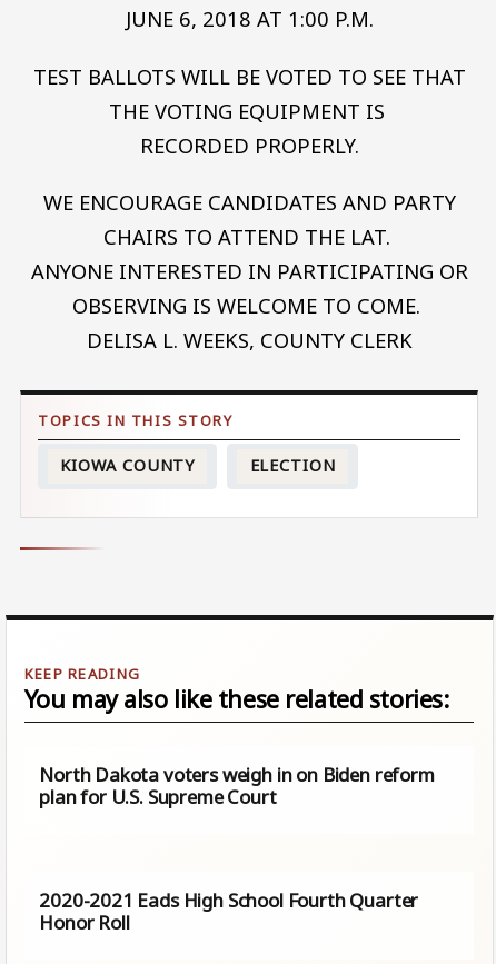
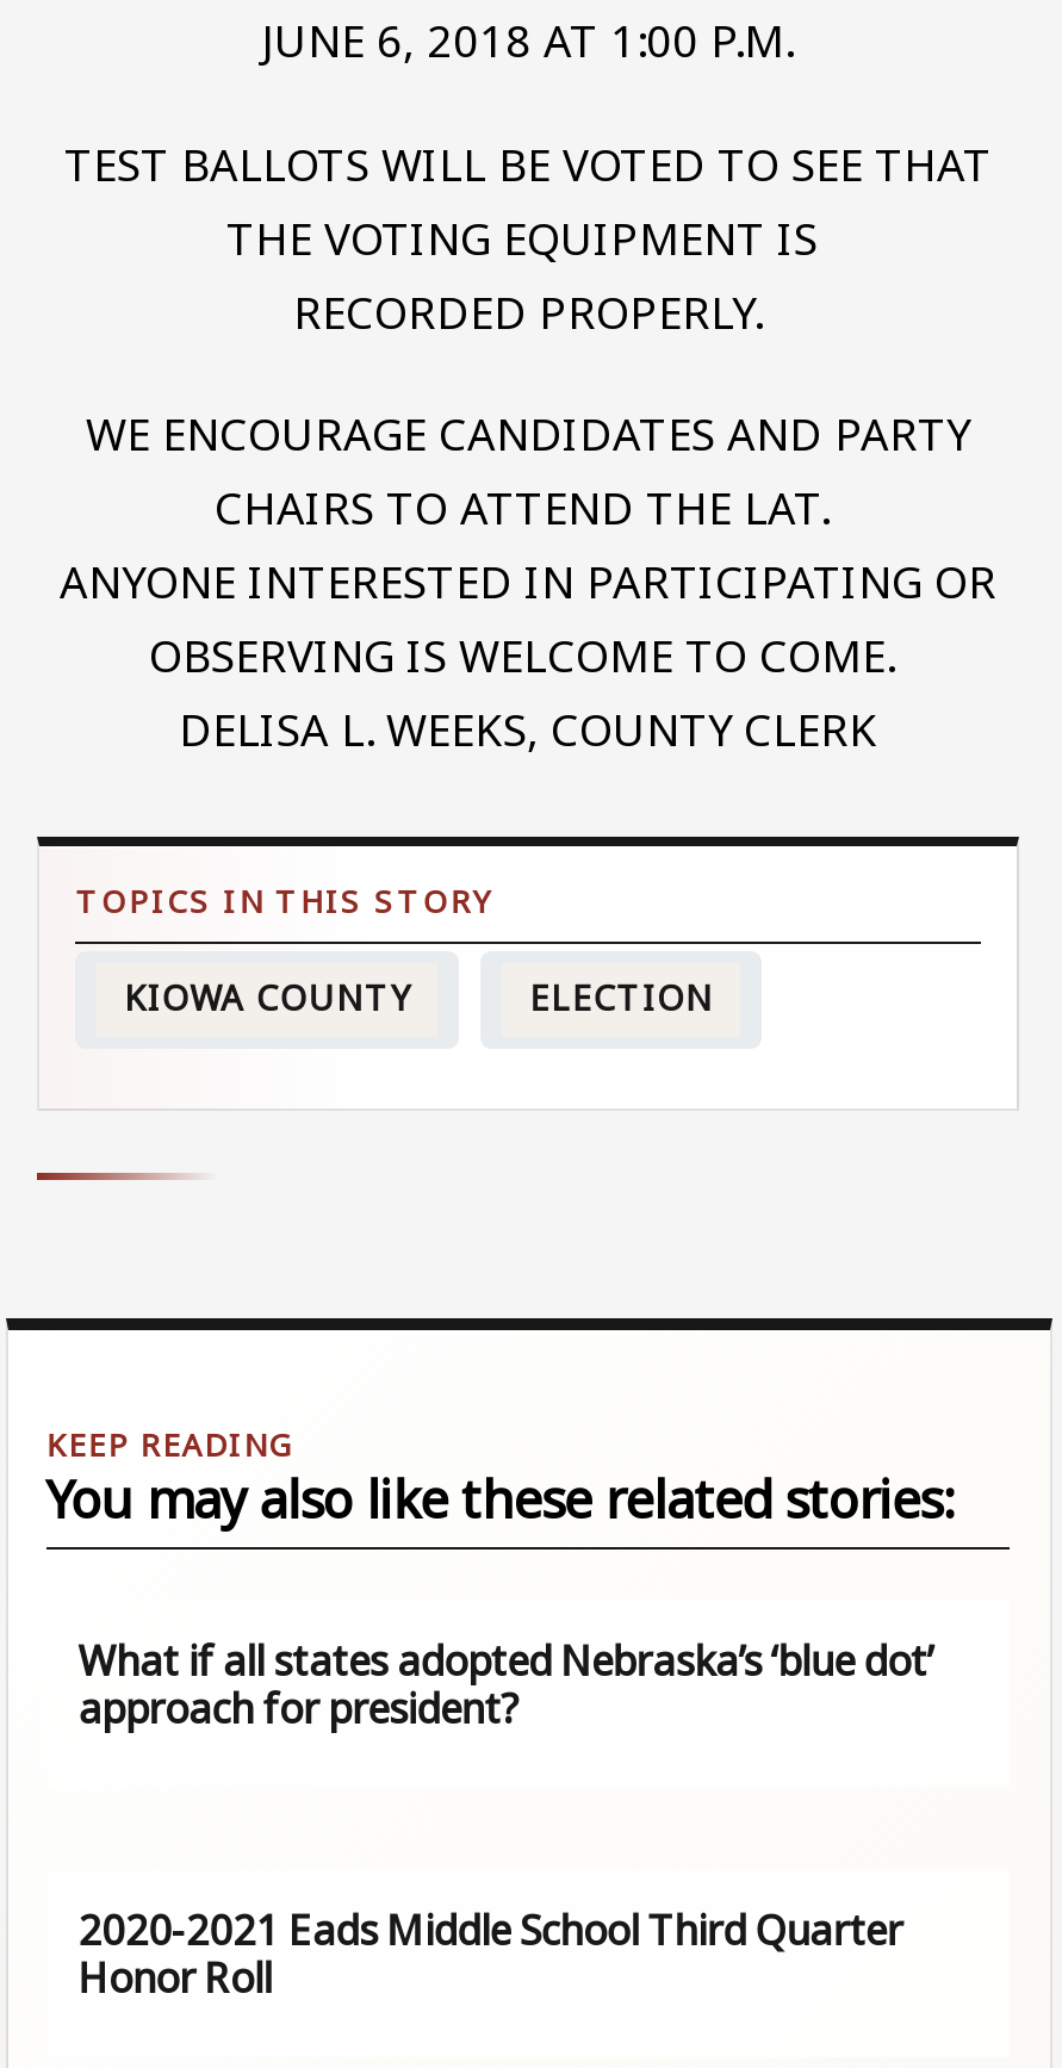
[39,762,435,810] North Dakota voters weigh in on Biden reform | plan for U.S. Supreme Court -> [78,1633,934,1736] What if all states adopted Nebraska’s ‘blue dot’ | approach for president?
[39,887,418,913] 2020-2021 Eads High School Fourth Quarter -> [78,1903,903,1957] 2020-2021 Eads Middle School Third Quarter

